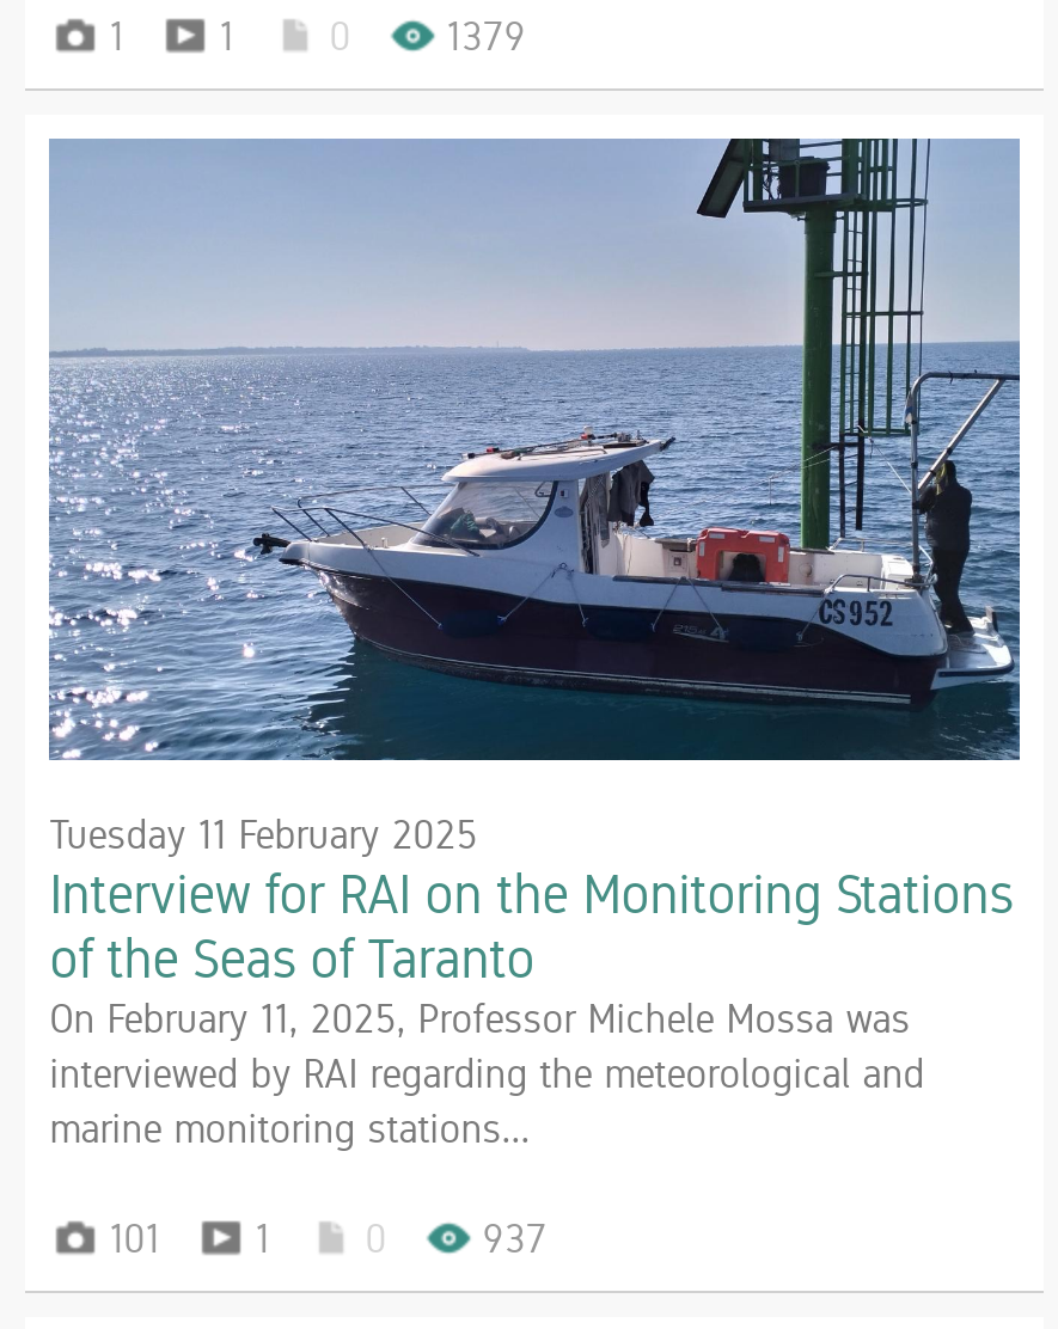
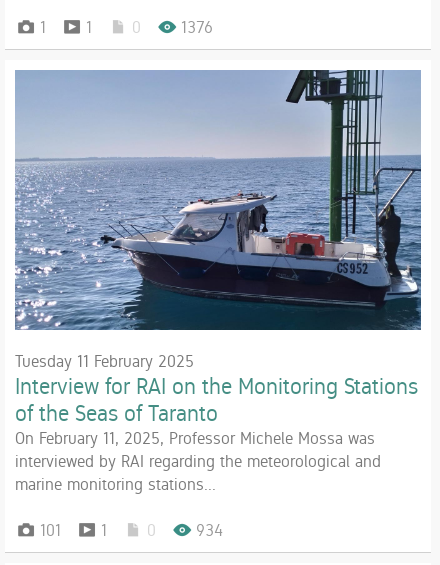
[446,12,525,60] 1379 -> [181,17,213,37] 1376
[482,1215,547,1263] 937 -> [196,520,223,540] 934

